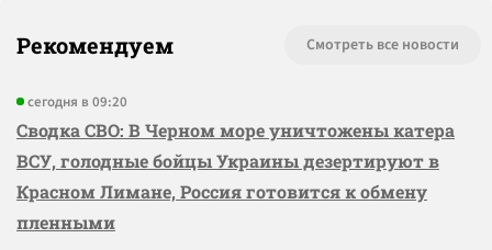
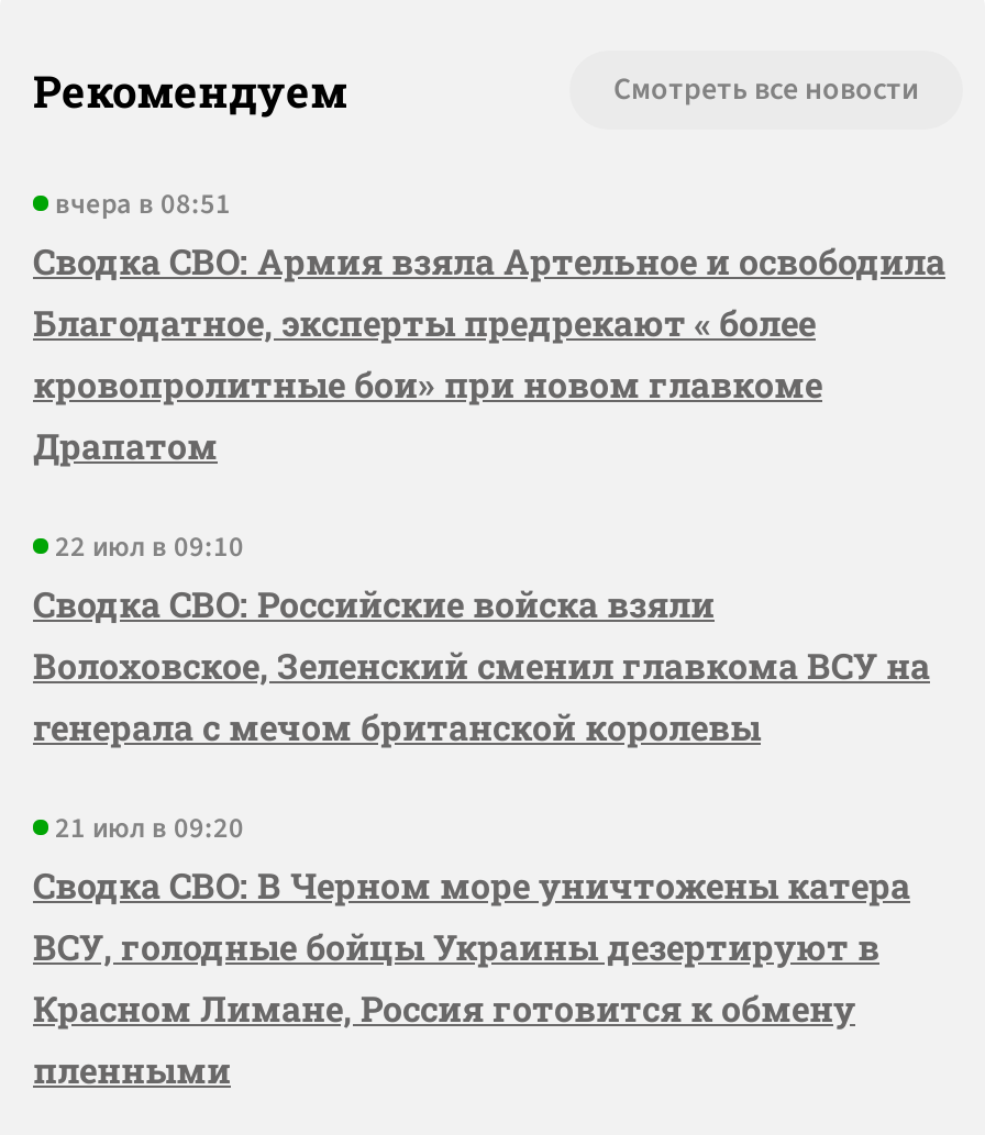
[27,92,127,112] сегодня в 09:20 -> [33,185,945,849] вчера в 08:51 | Сводка СВО: Армия взяла Артельное и освободила | Благодатное, эксперты предрекают « более | кровопролитные бои» при новом главкоме | Драпатом | 22 июл в 09:10 | Сводка СВО: Российские войска взяли | Волоховское, Зеленский сменил главкома ВСУ на | генерала с мечом британской королевы | 21 июл в 09:20

